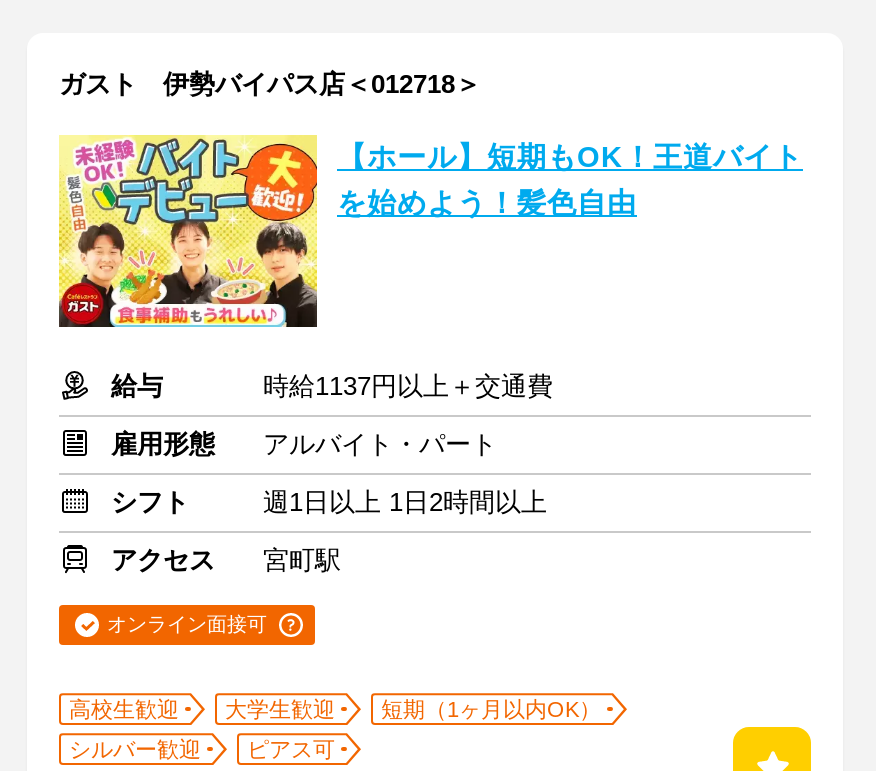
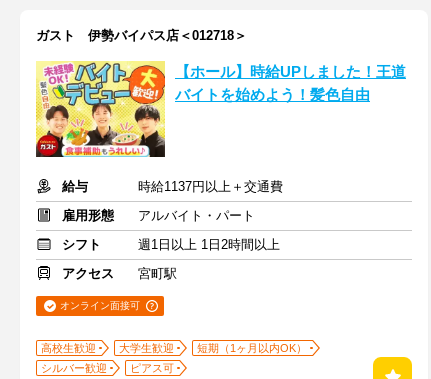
[337,141,803,219] 【ホール】短期もOK！王道バイト | を始めよう！髪色自由 -> [175,64,406,103] 【ホール】時給UPしました！王道 | バイトを始めよう！髪色自由

